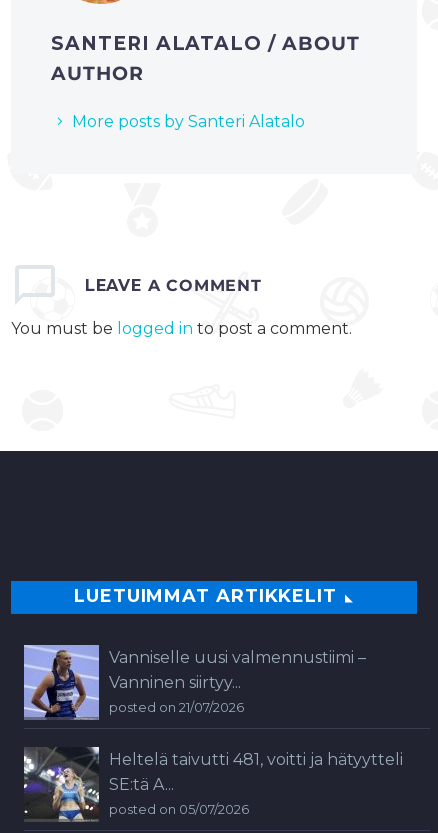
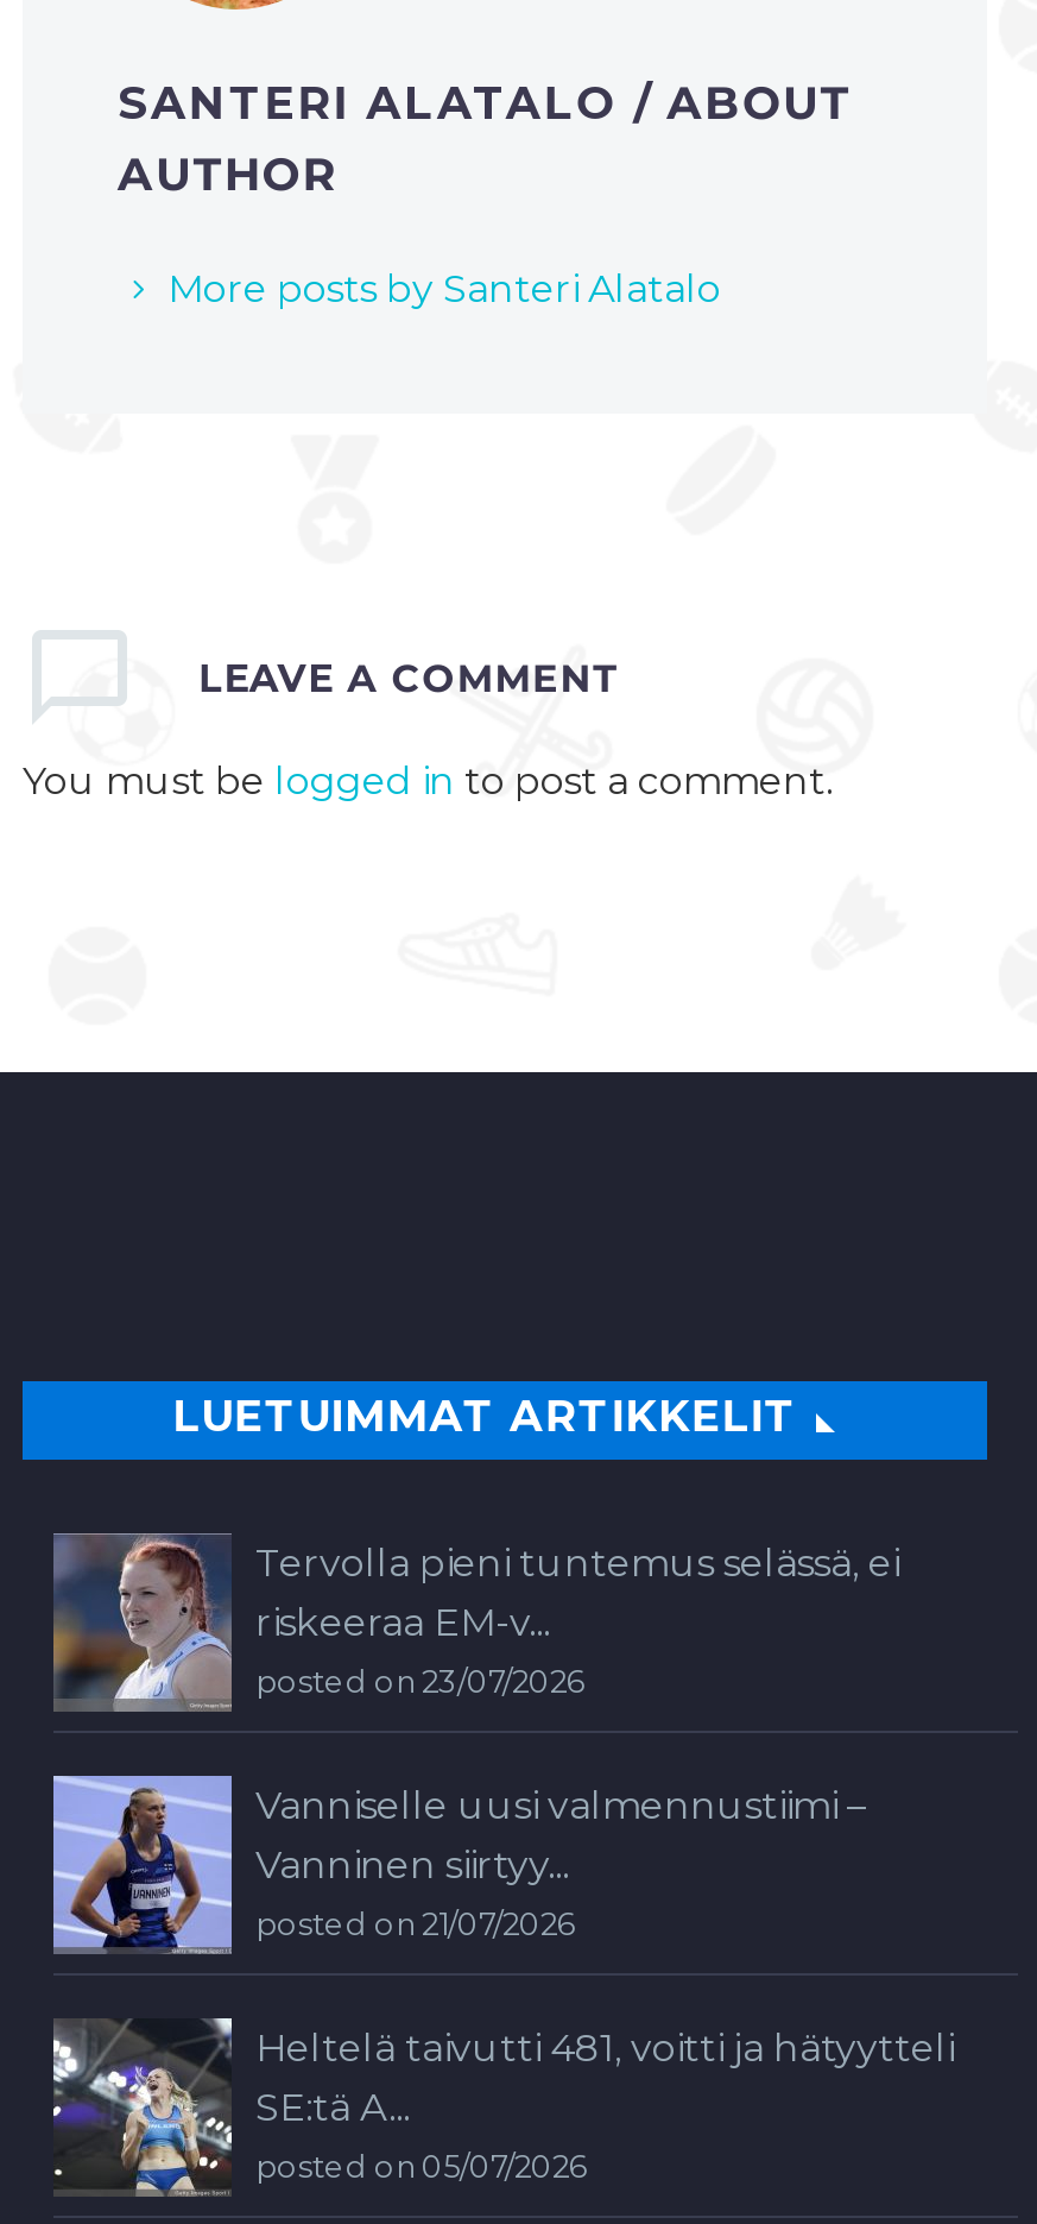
none -> [53,1533,899,1712] [image] | Tervolla pieni tuntemus selässä, ei | riskeeraa EM-v... | posted on 23/07/2026

